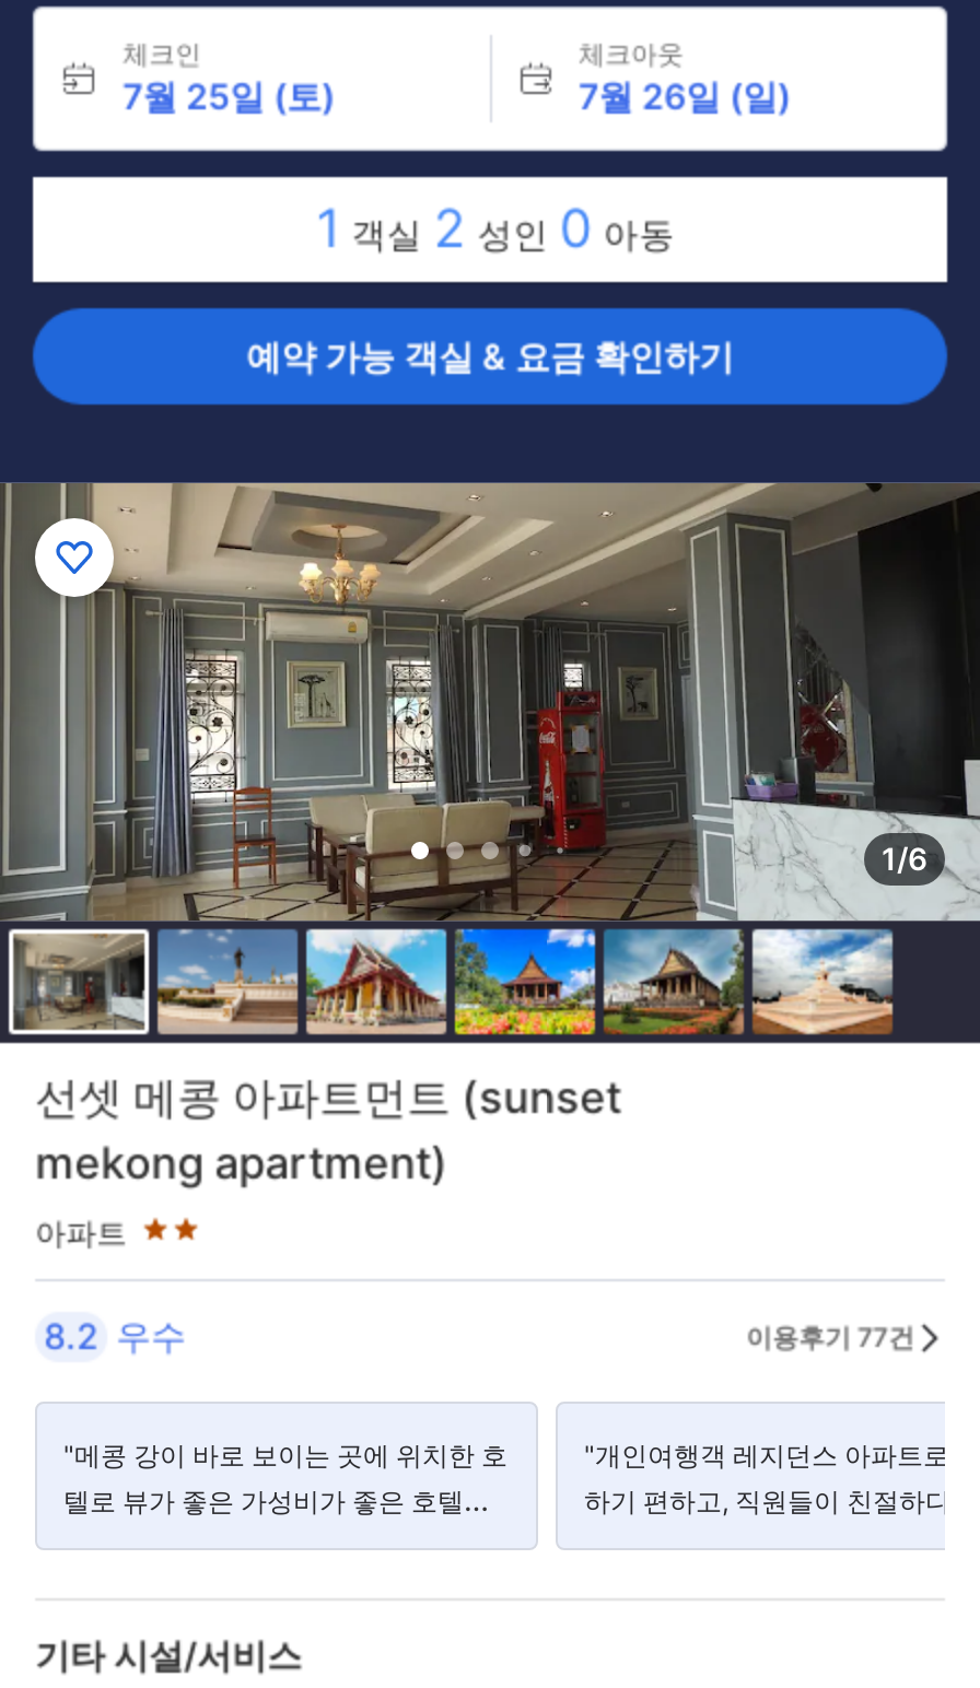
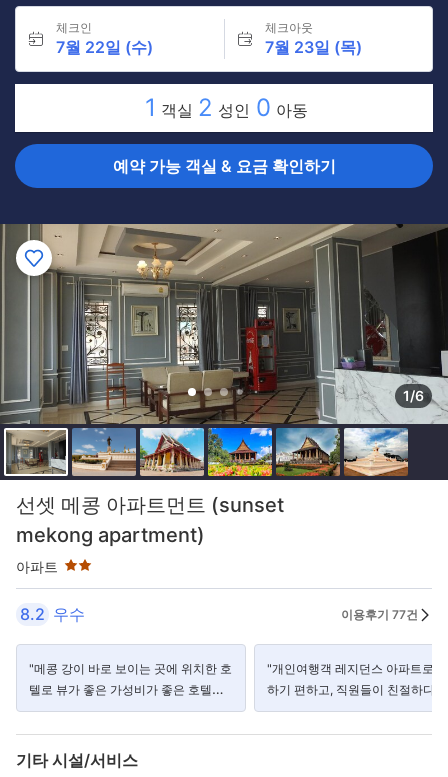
[122,74,335,118] 7월 25일 (토) -> [56,37,153,57] 7월 22일 (수)
[579,74,791,118] 7월 26일 (일) -> [264,37,361,57] 7월 23일 (목)

